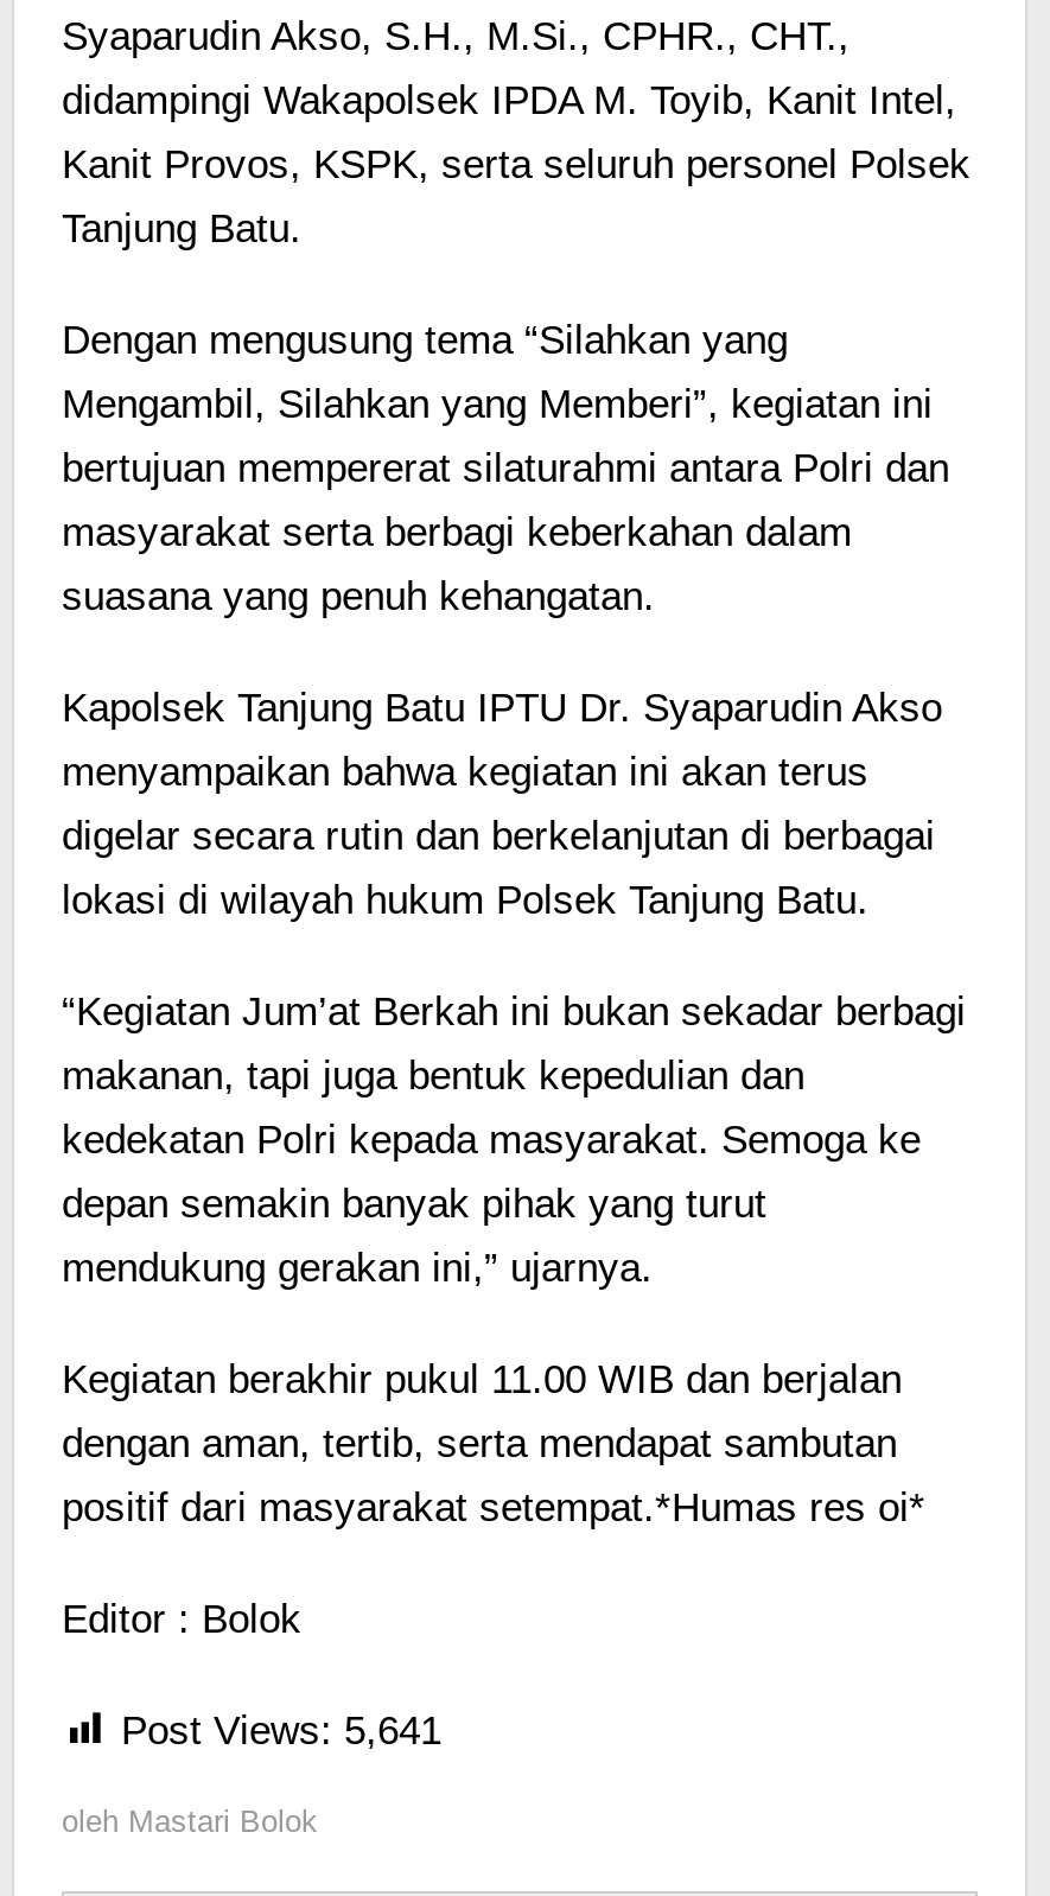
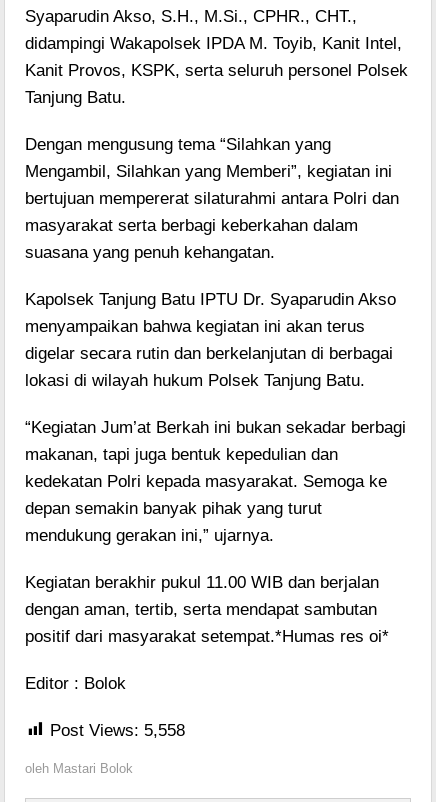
[121,1707,441,1752] Post Views: 5,641 -> [50,720,185,739] Post Views: 5,558

